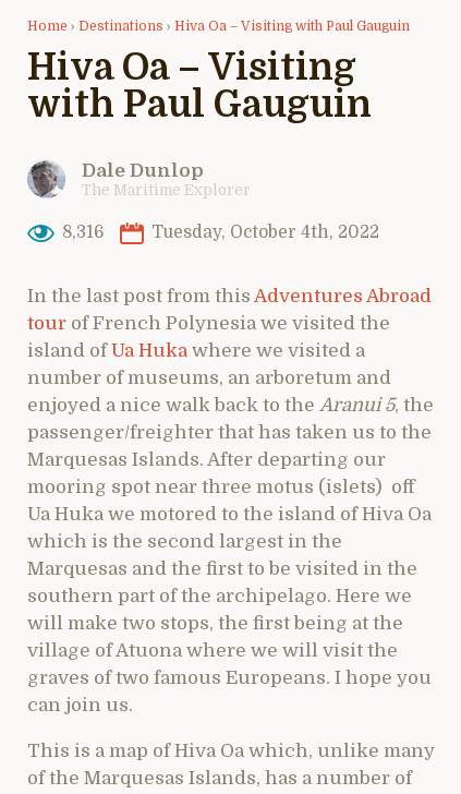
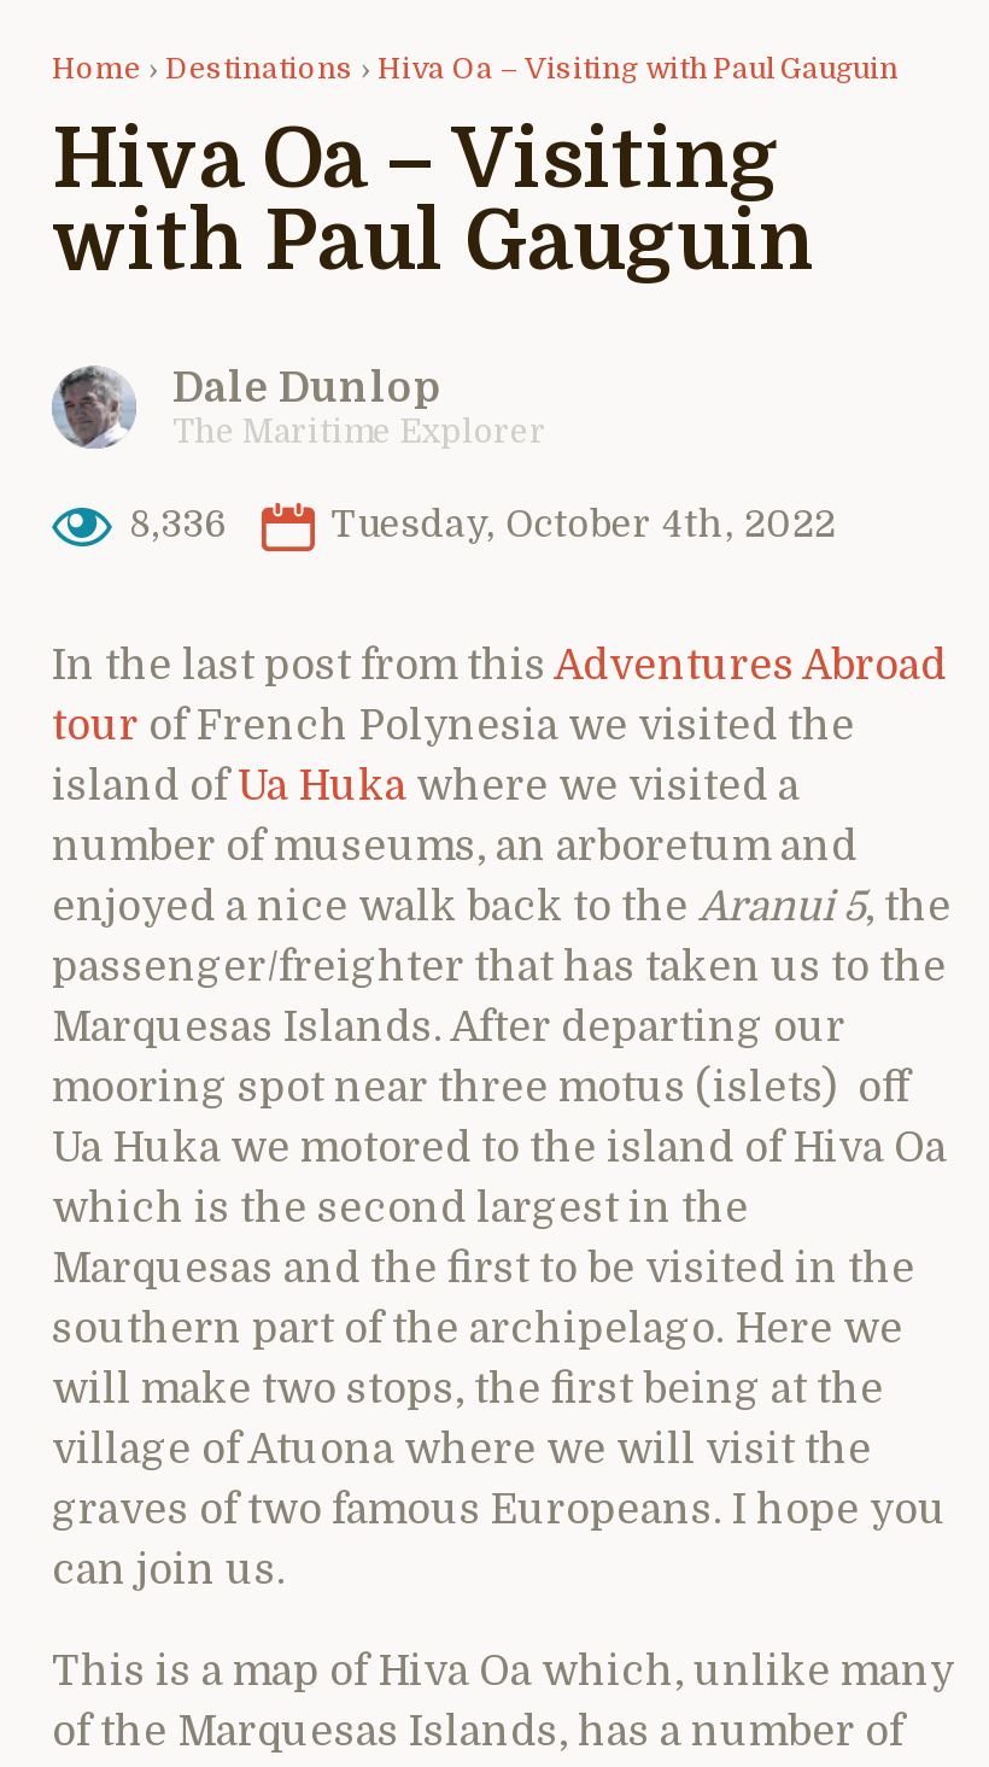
[58,223,103,242] 8,316 -> [119,503,225,547] 8,336

